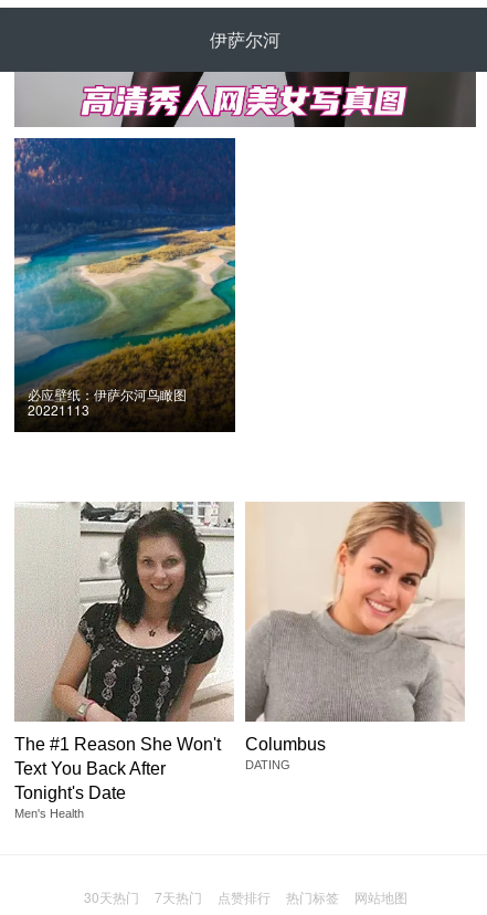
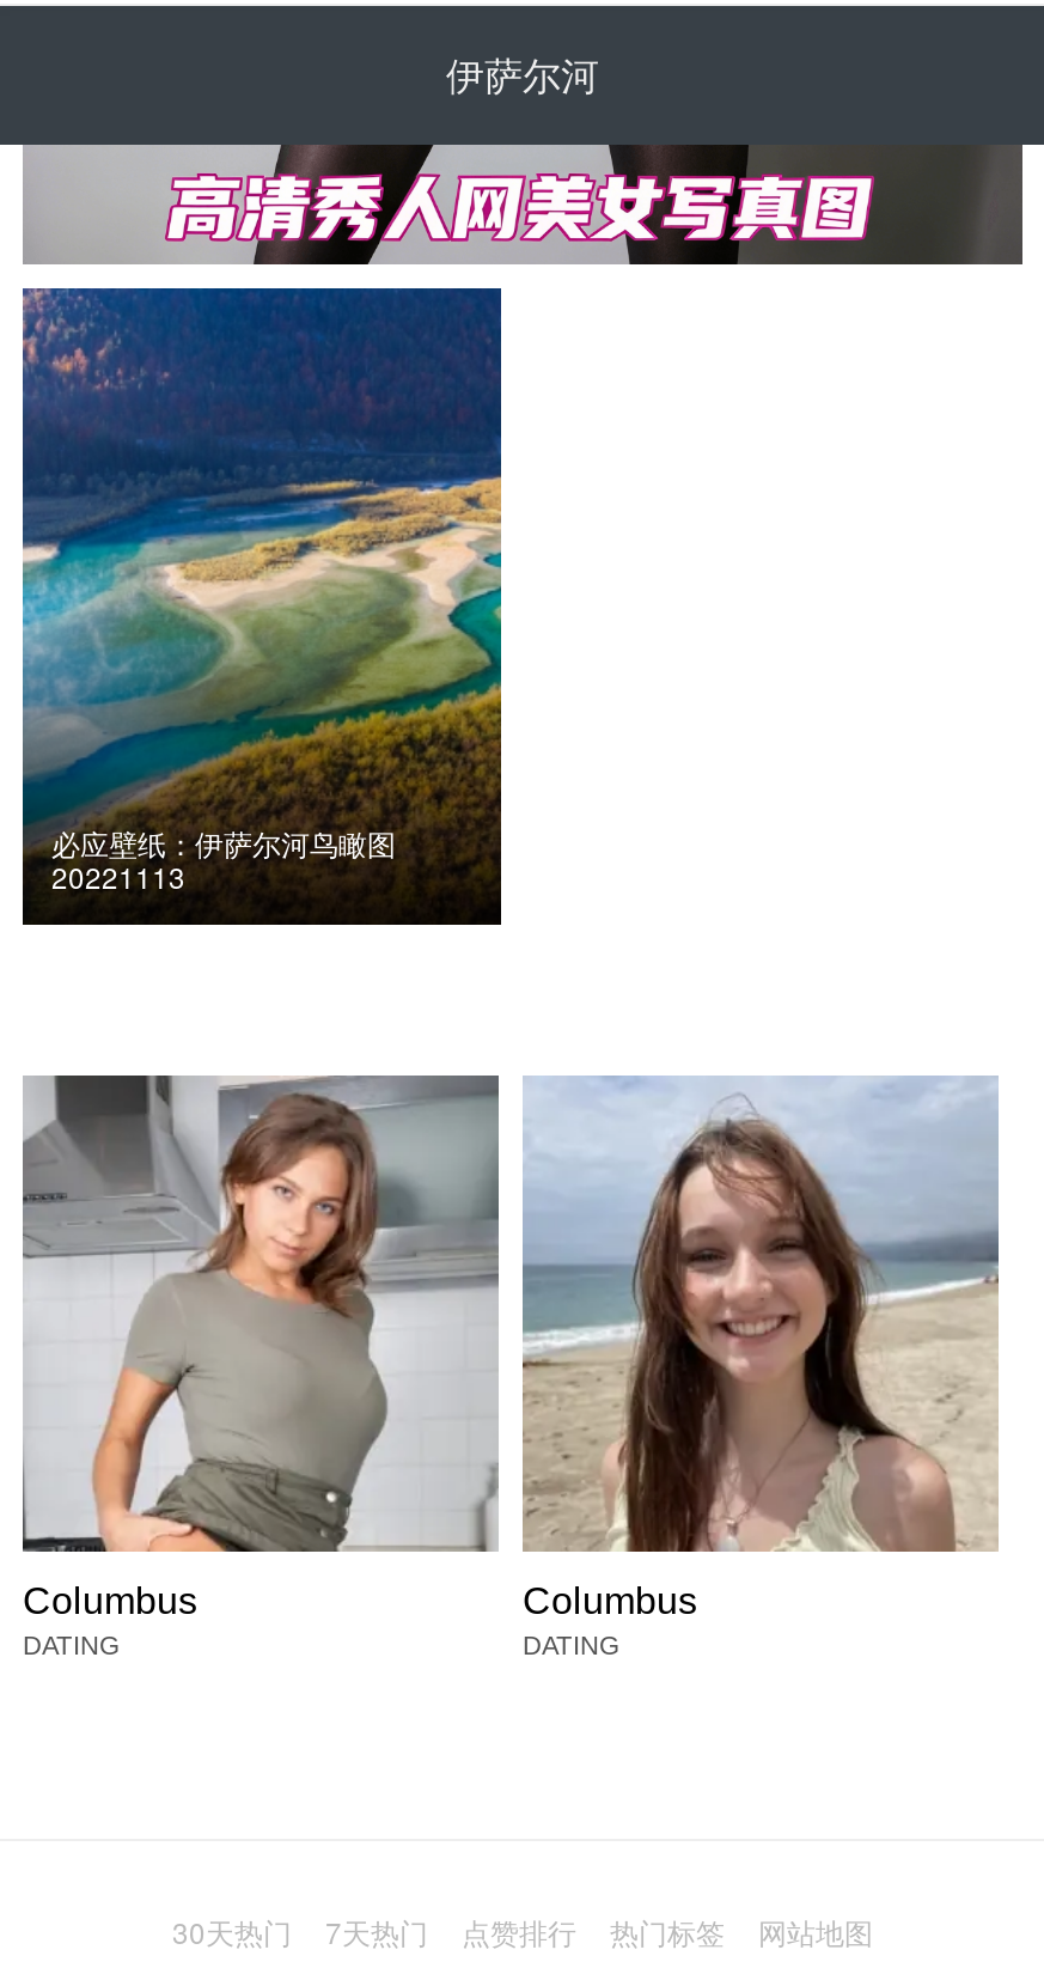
[14,502,234,820] [image] | The #1 Reason She Won't | Text You Back After | Tonight's Date | Men's Health -> [23,1073,501,1659] [image] | Columbus | DATING
[245,501,465,722] [image] -> [523,1076,1001,1552] [image]

